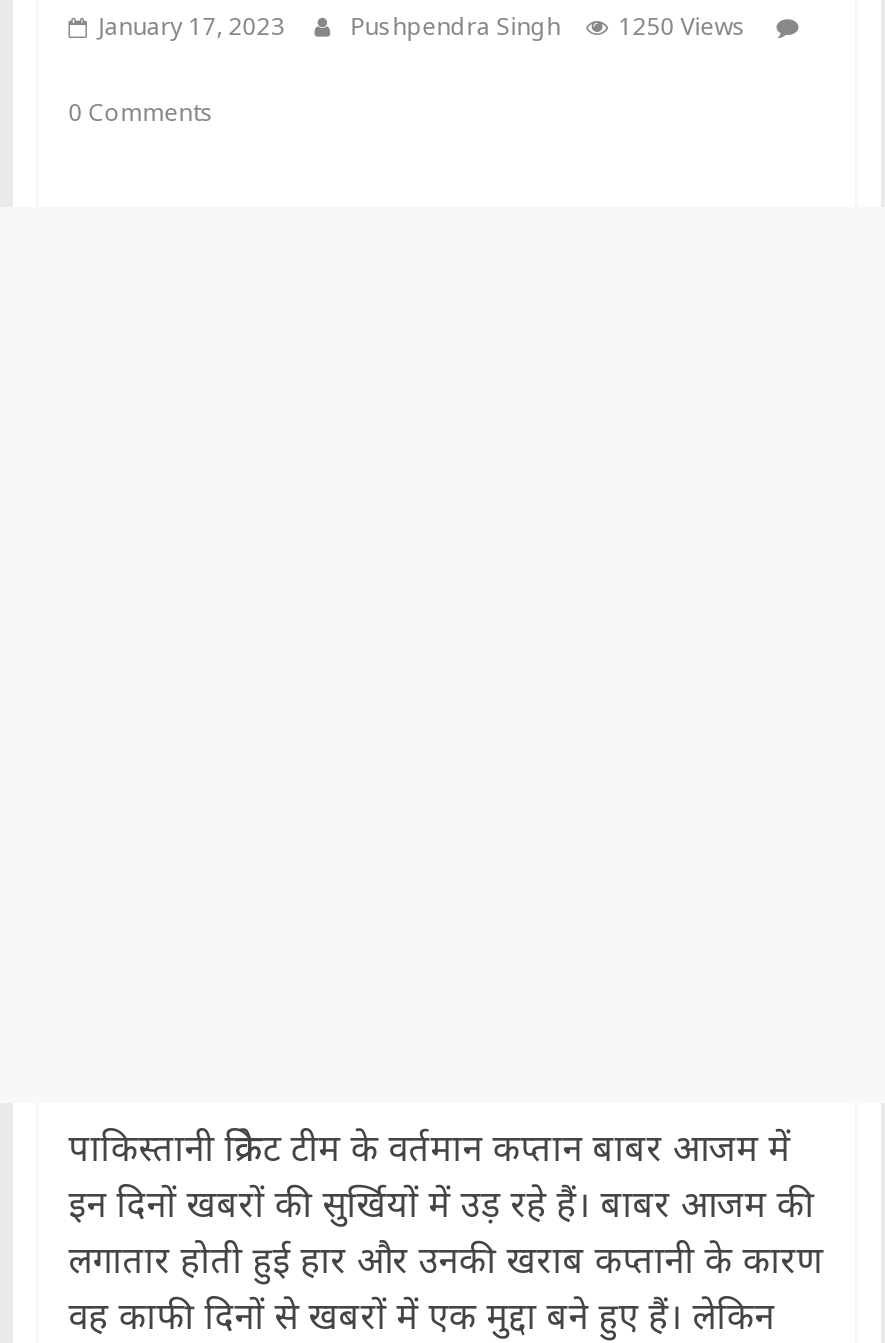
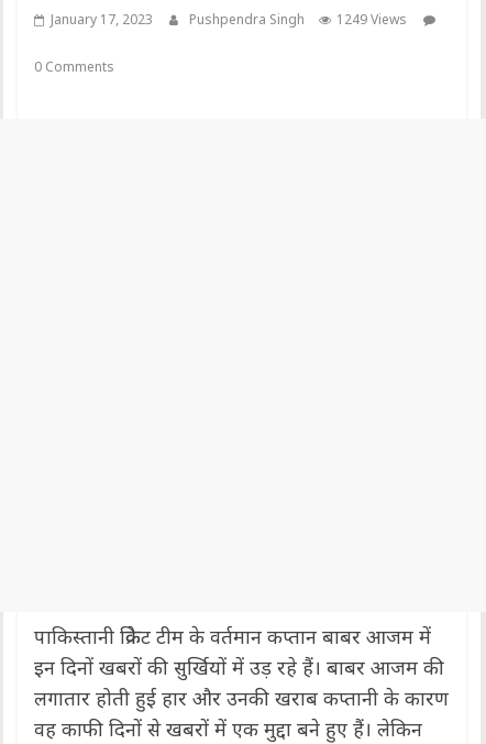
[99,9,747,43] January 17, 2023 Pushpendra Singh 1250 Views -> [50,10,407,29] January 17, 2023 Pushpendra Singh 1249 Views

